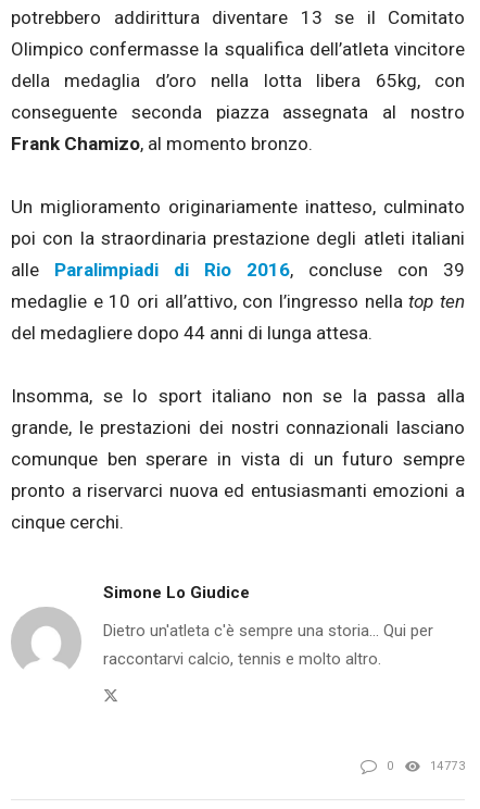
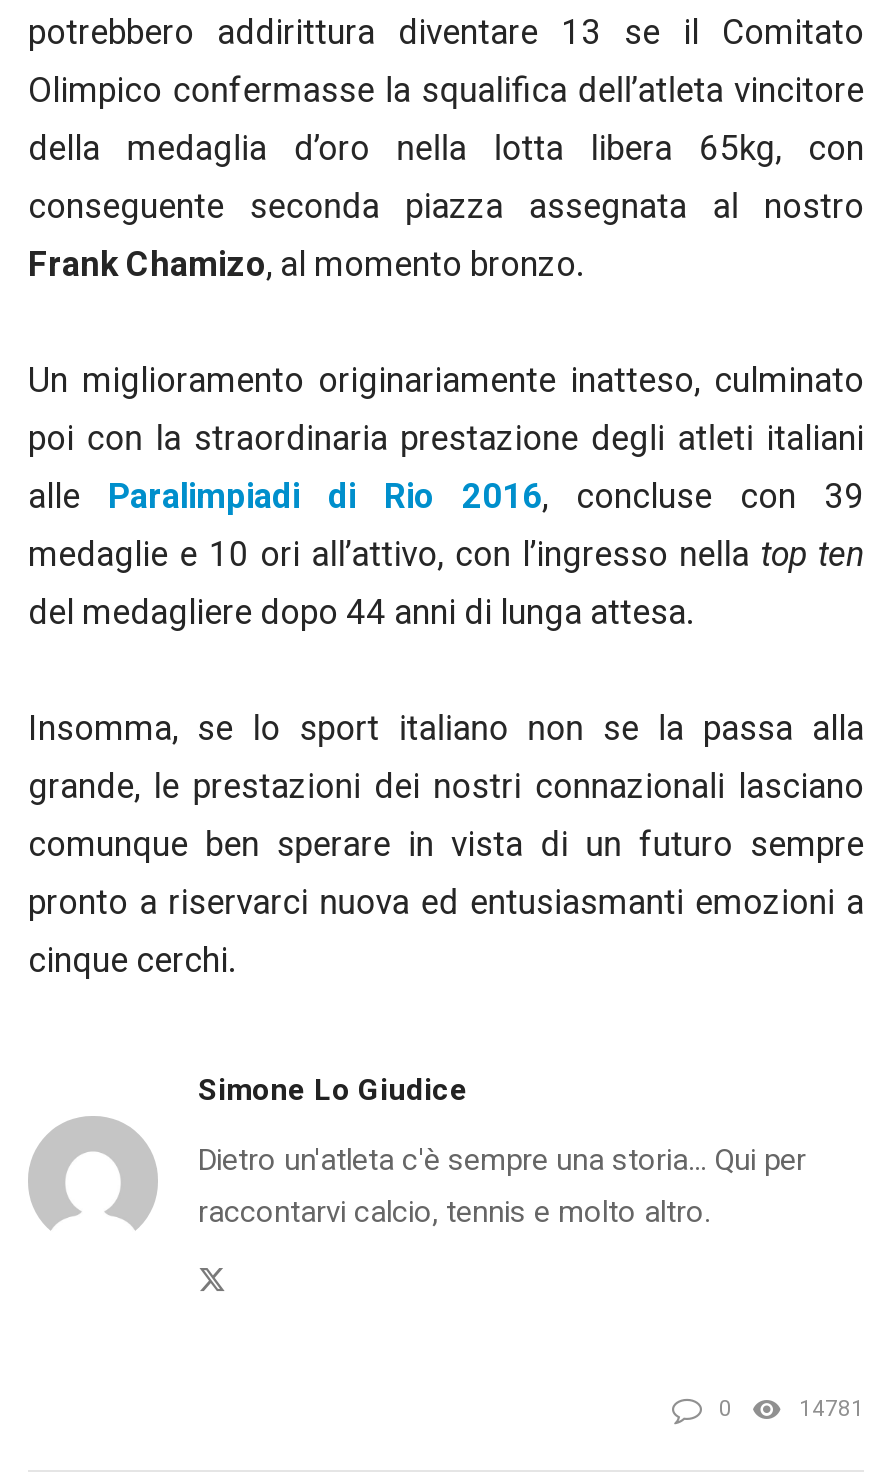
[430,759,465,773] 14773 -> [799,1396,864,1422] 14781

